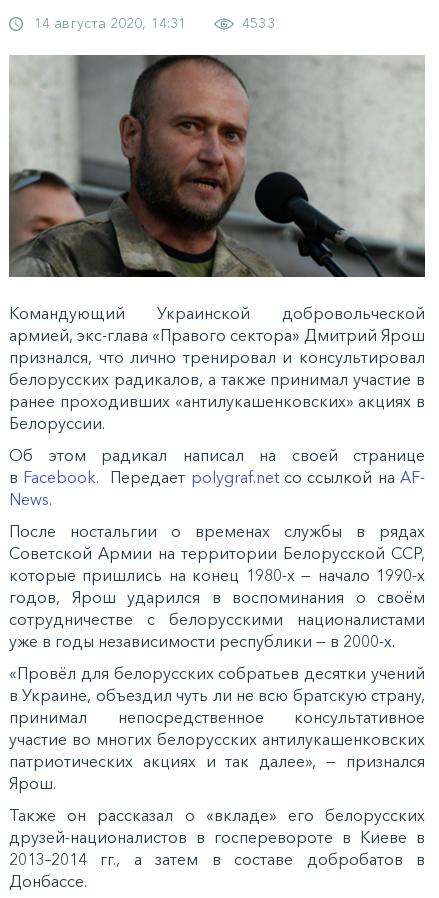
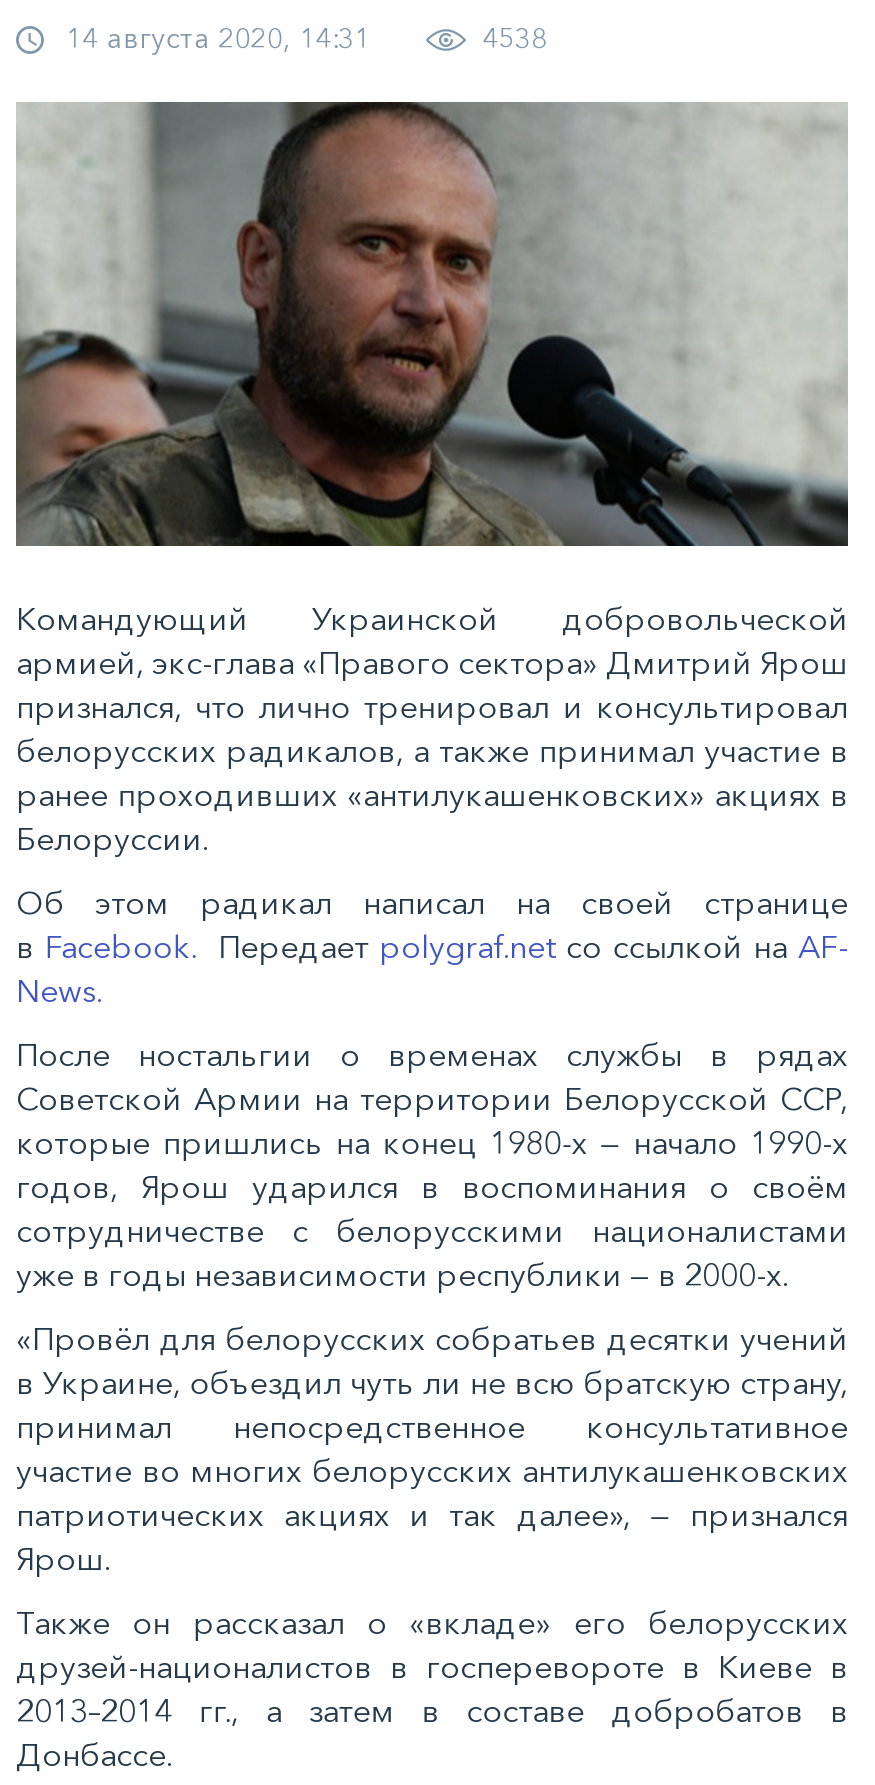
[242,14,275,32] 4533 -> [482,20,547,56] 4538

